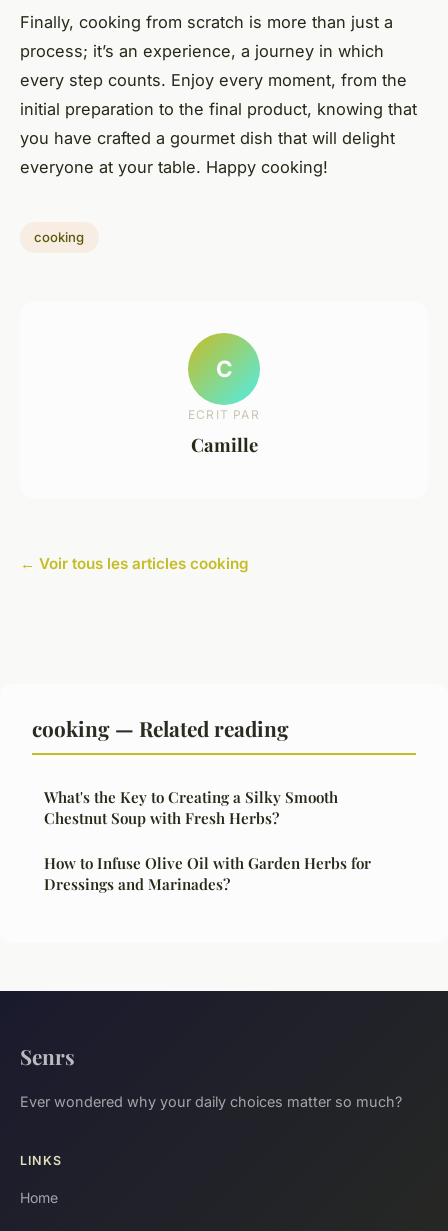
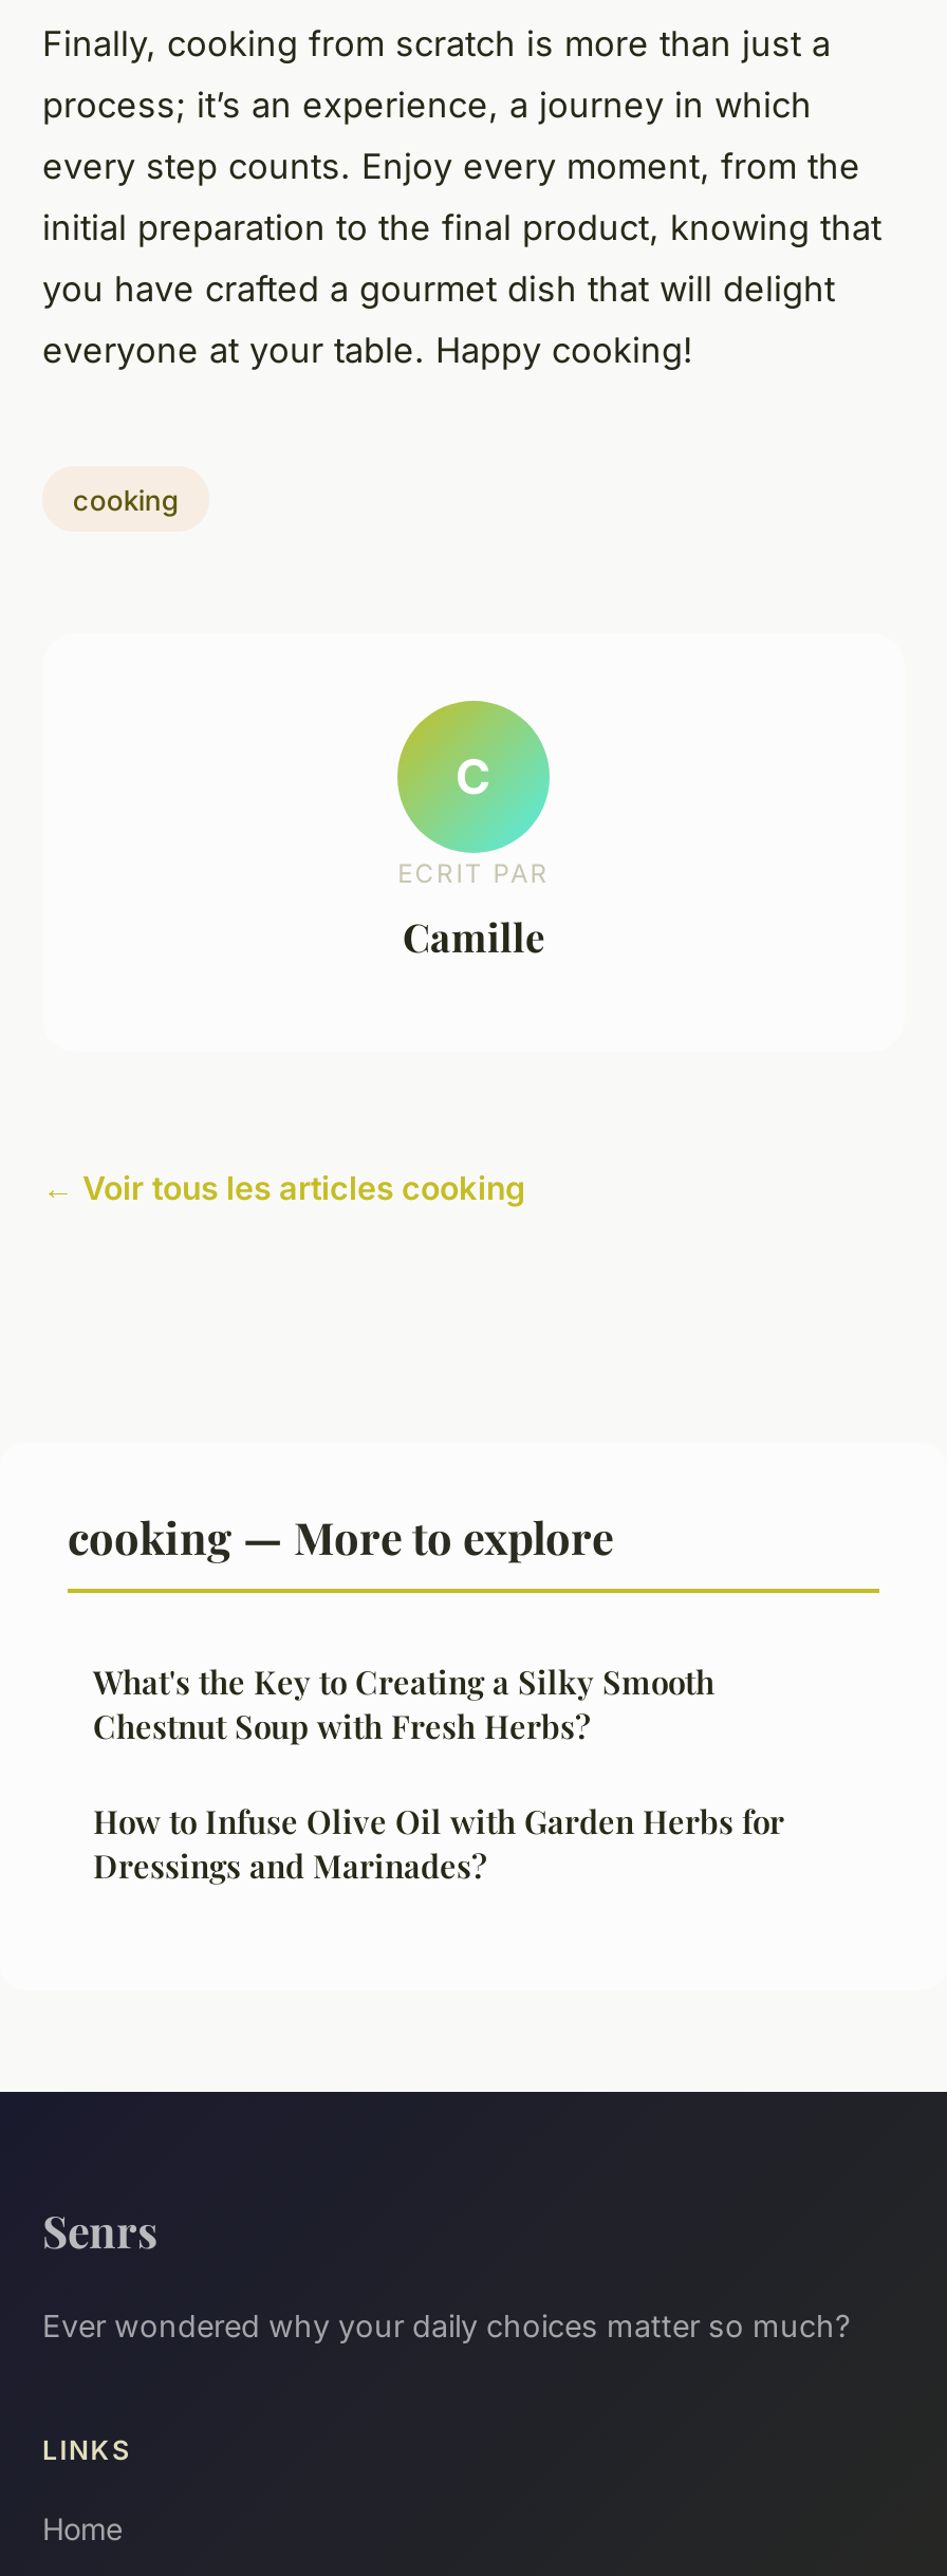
[32,713,289,741] cooking — Related reading -> [68,1505,613,1564] cooking — More to explore

